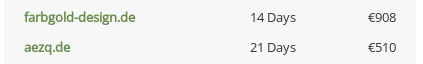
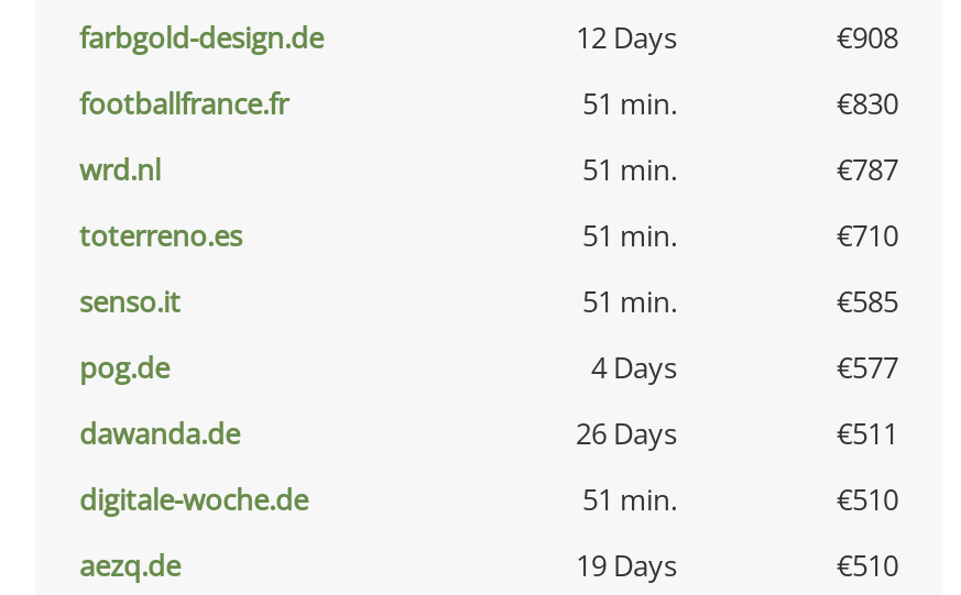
[249,8,295,26] 14 Days -> [576,18,677,57] 12 Days
none -> [79,84,898,519] footballfrance.fr | 51 min. | €830 | wrd.nl | 51 min. | €787 | toterreno.es | 51 min. | €710 | senso.it | 51 min. | €585 | pog.de | 4 Days | €577 | dawanda.de | 26 Days | €511 | digitale-woche.de | 51 min. | €510
[249,38,295,56] 21 Days -> [576,546,677,585] 19 Days

